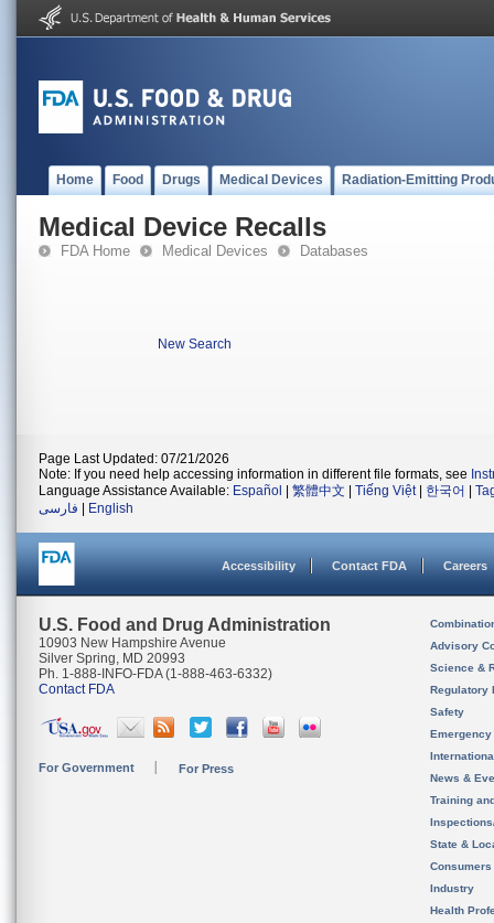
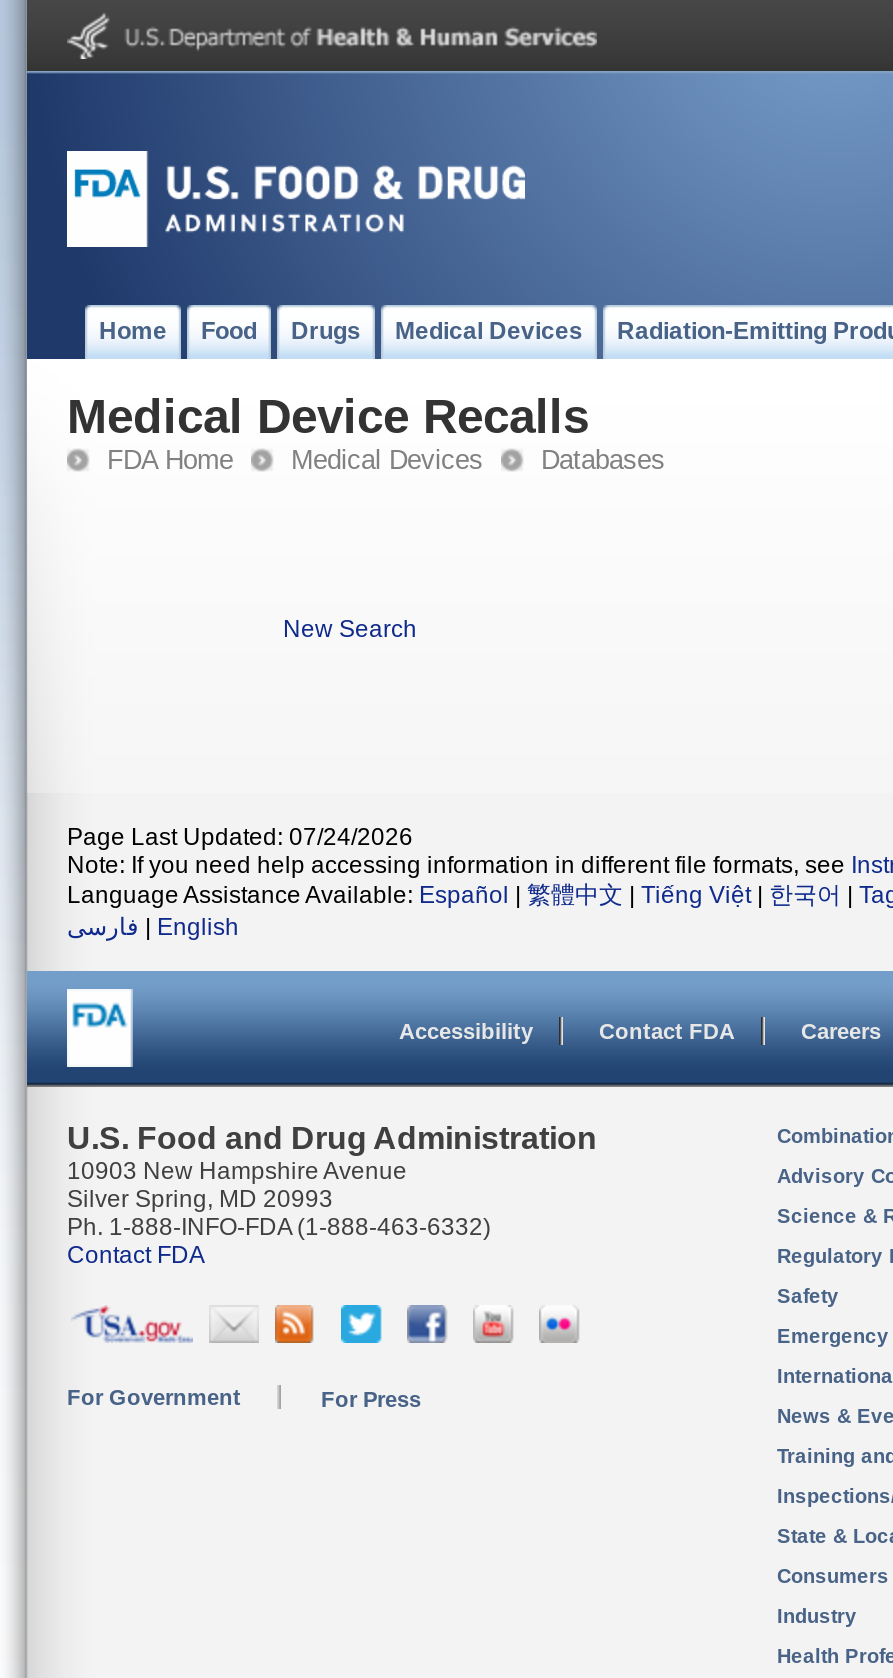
[39,451,229,466] Page Last Updated: 07/21/2026 -> [67,823,413,851] Page Last Updated: 07/24/2026

